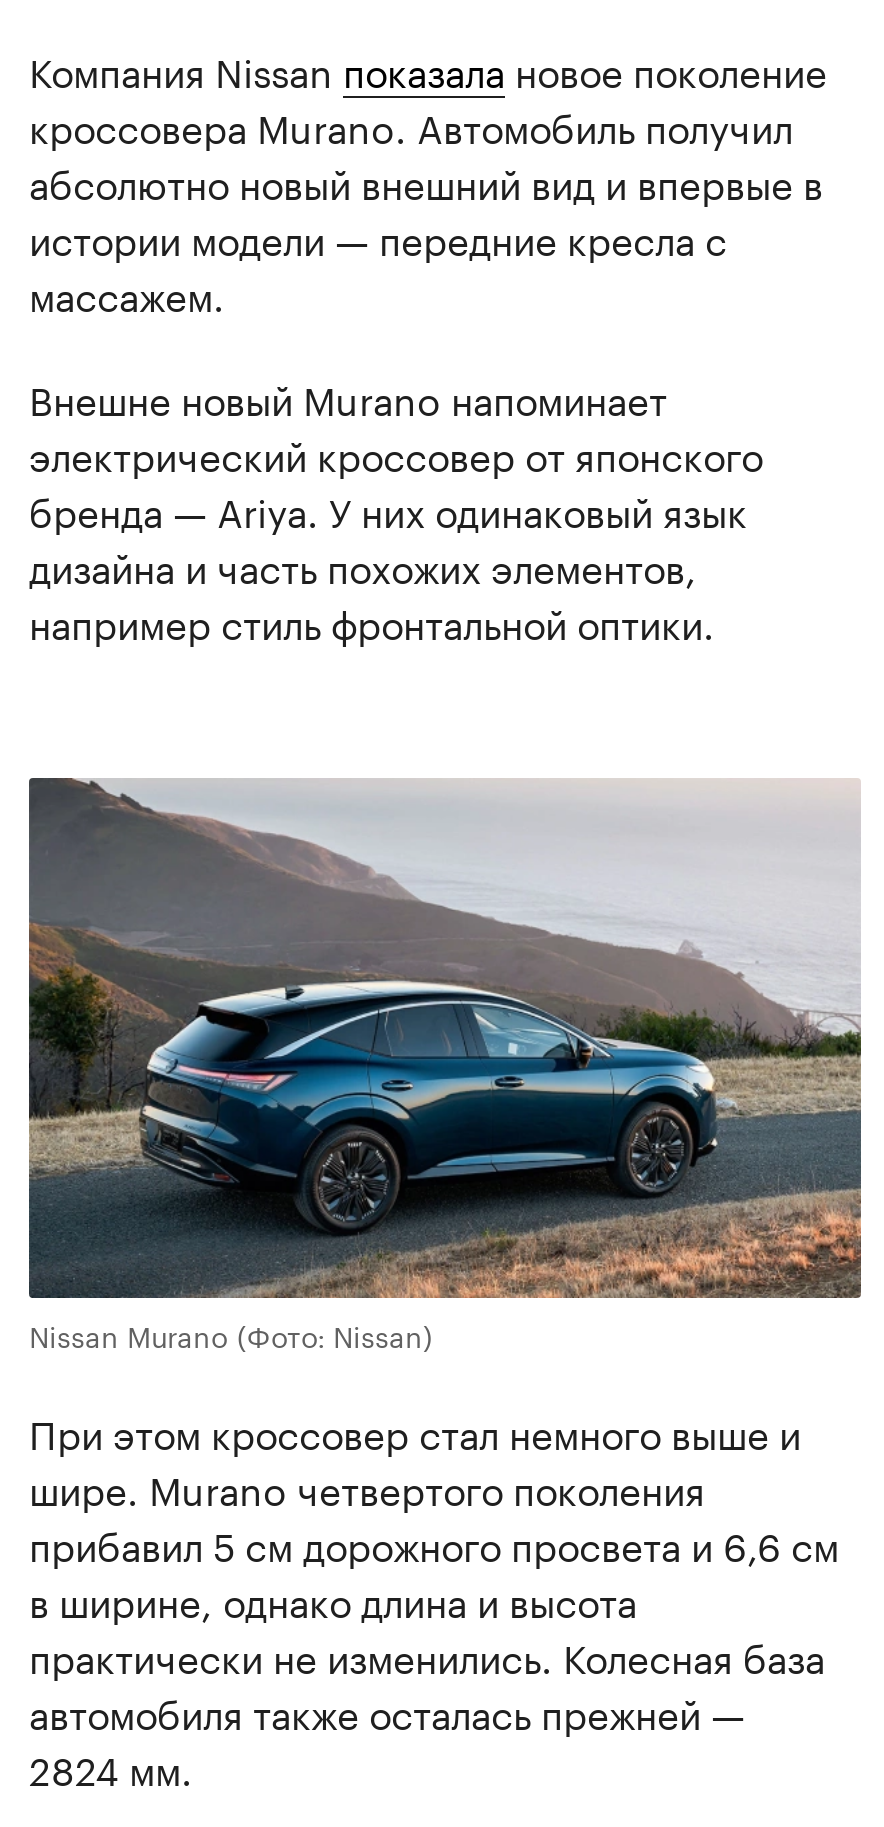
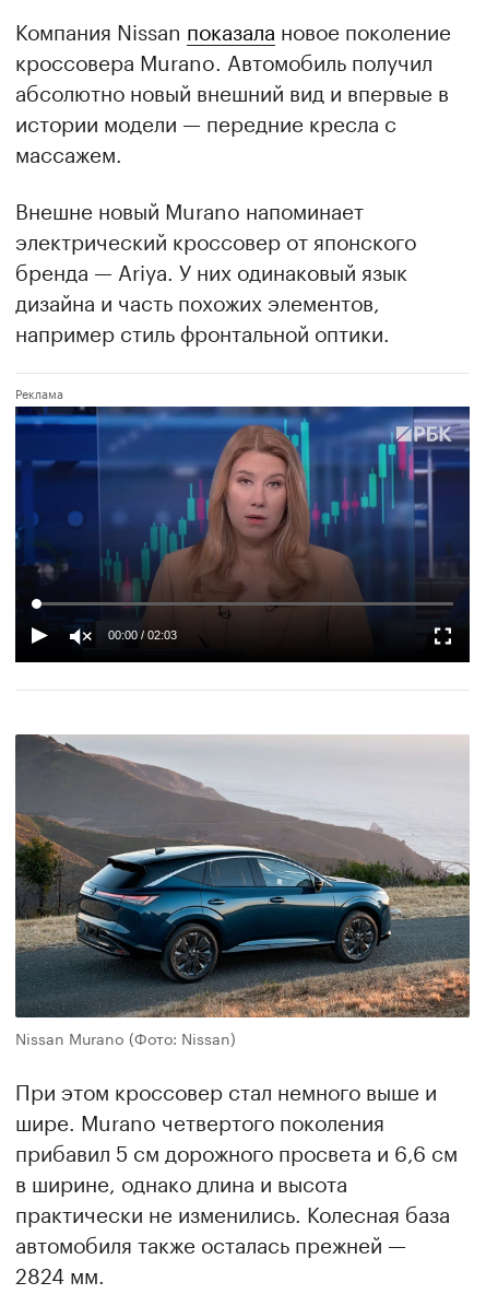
none -> [14,389,471,663] [image] | 00:00 / 02:03

